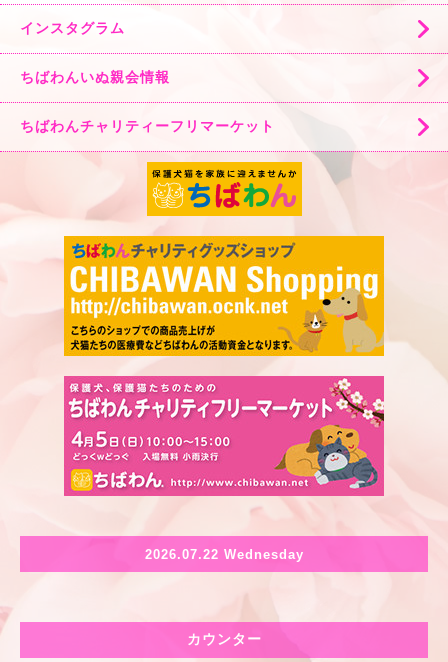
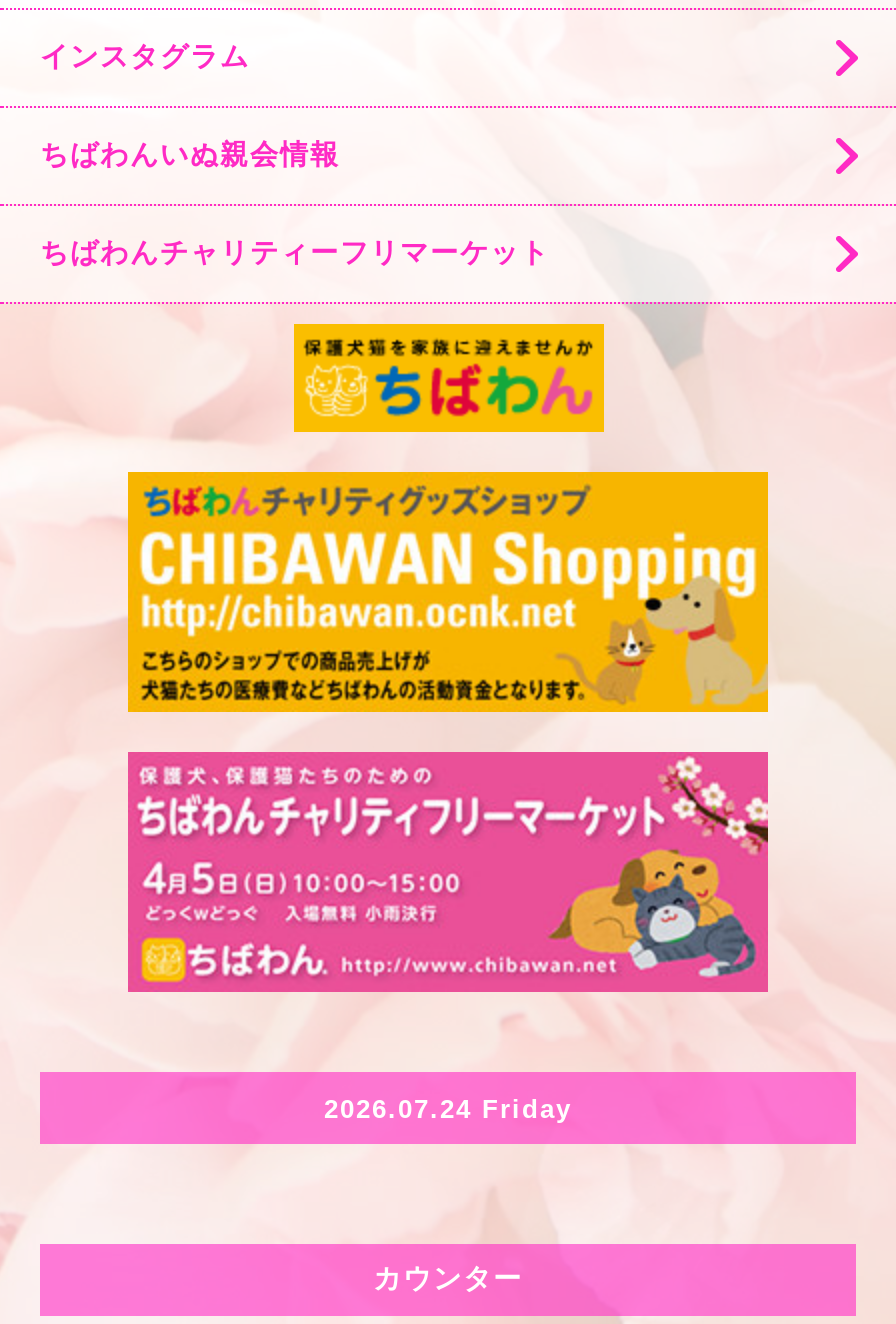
[144,546,303,561] 2026.07.22 Wednesday -> [324,1093,572,1123] 2026.07.24 Friday

